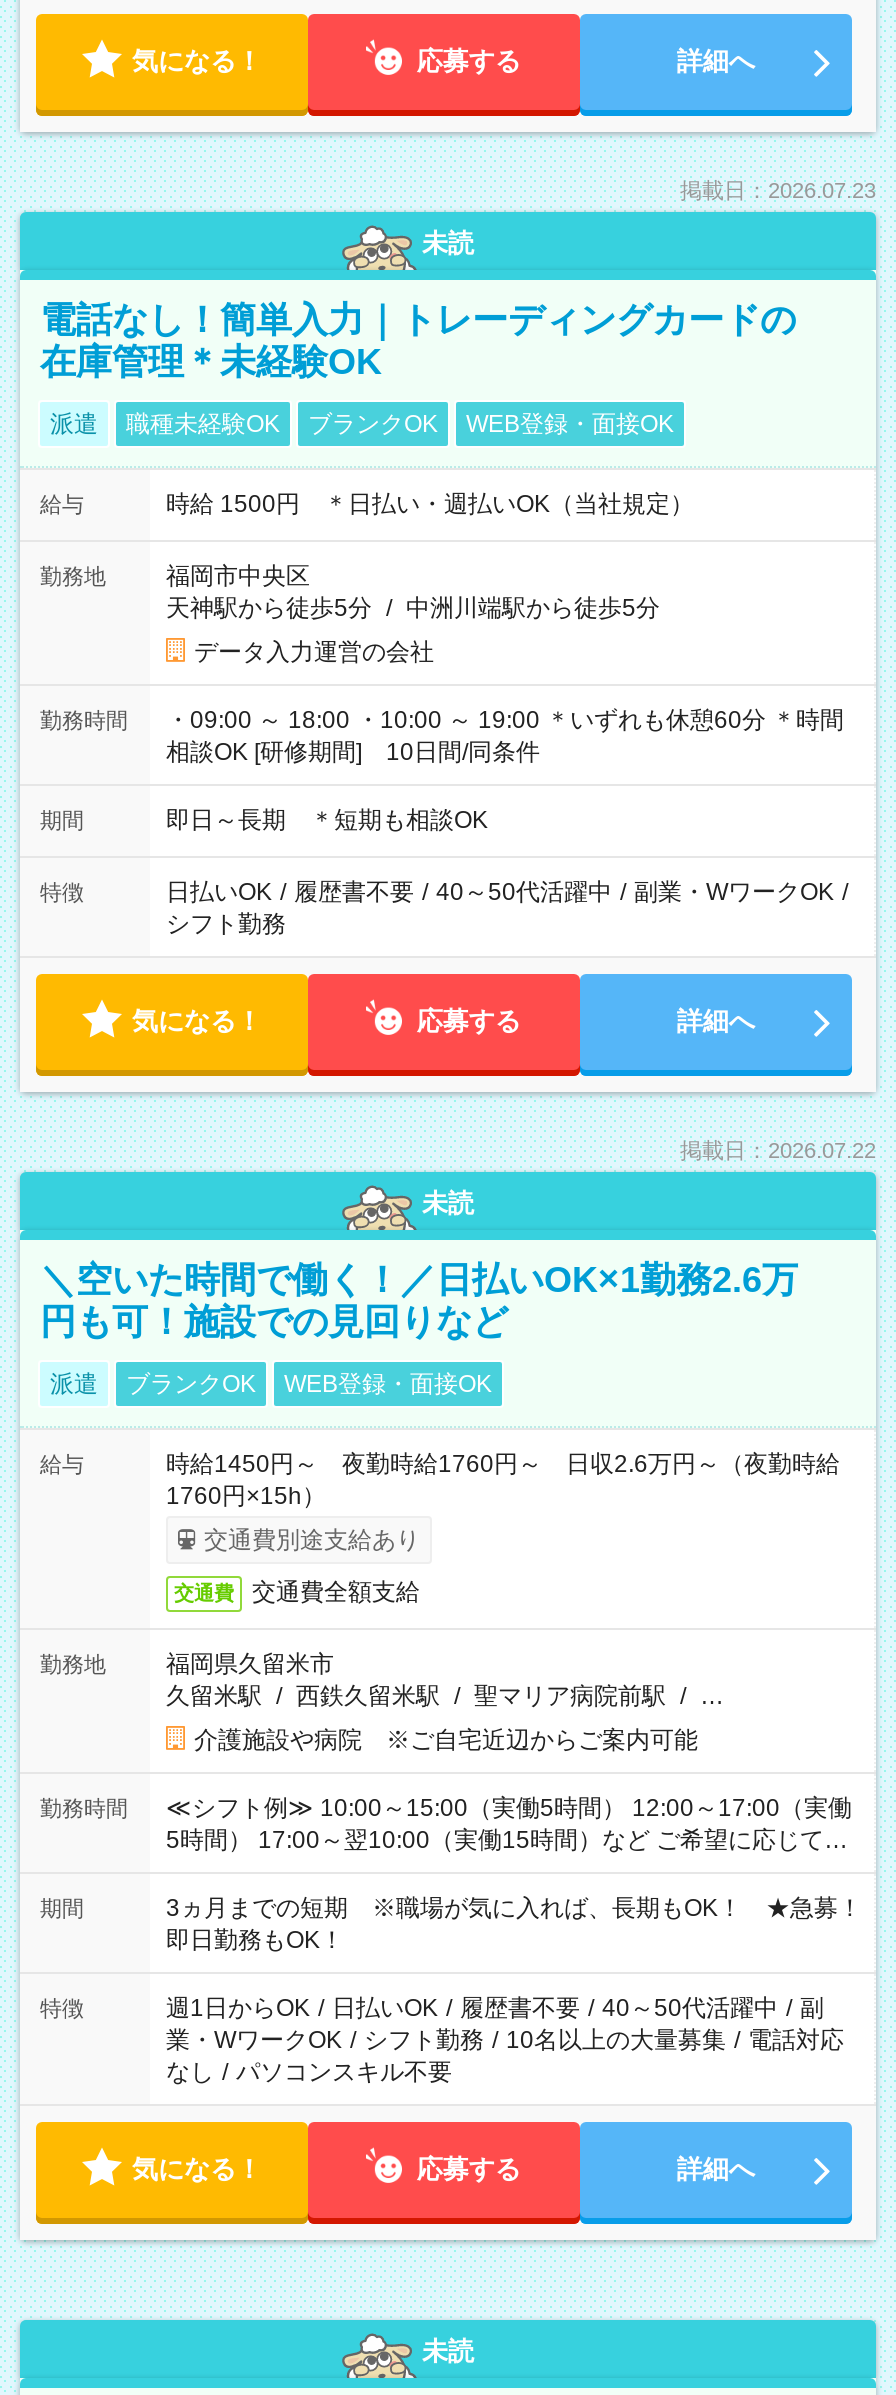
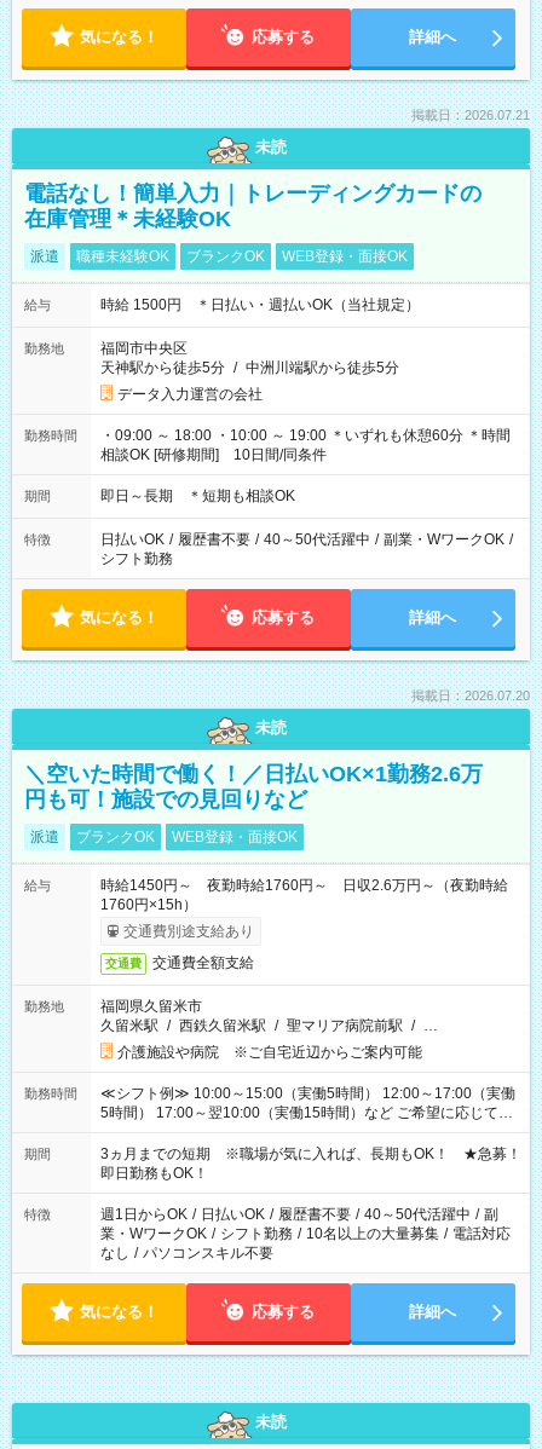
[680,178,876,202] 掲載日：2026.07.23 -> [411,108,530,122] 掲載日：2026.07.21
[680,1138,876,1162] 掲載日：2026.07.22 -> [411,688,530,703] 掲載日：2026.07.20

